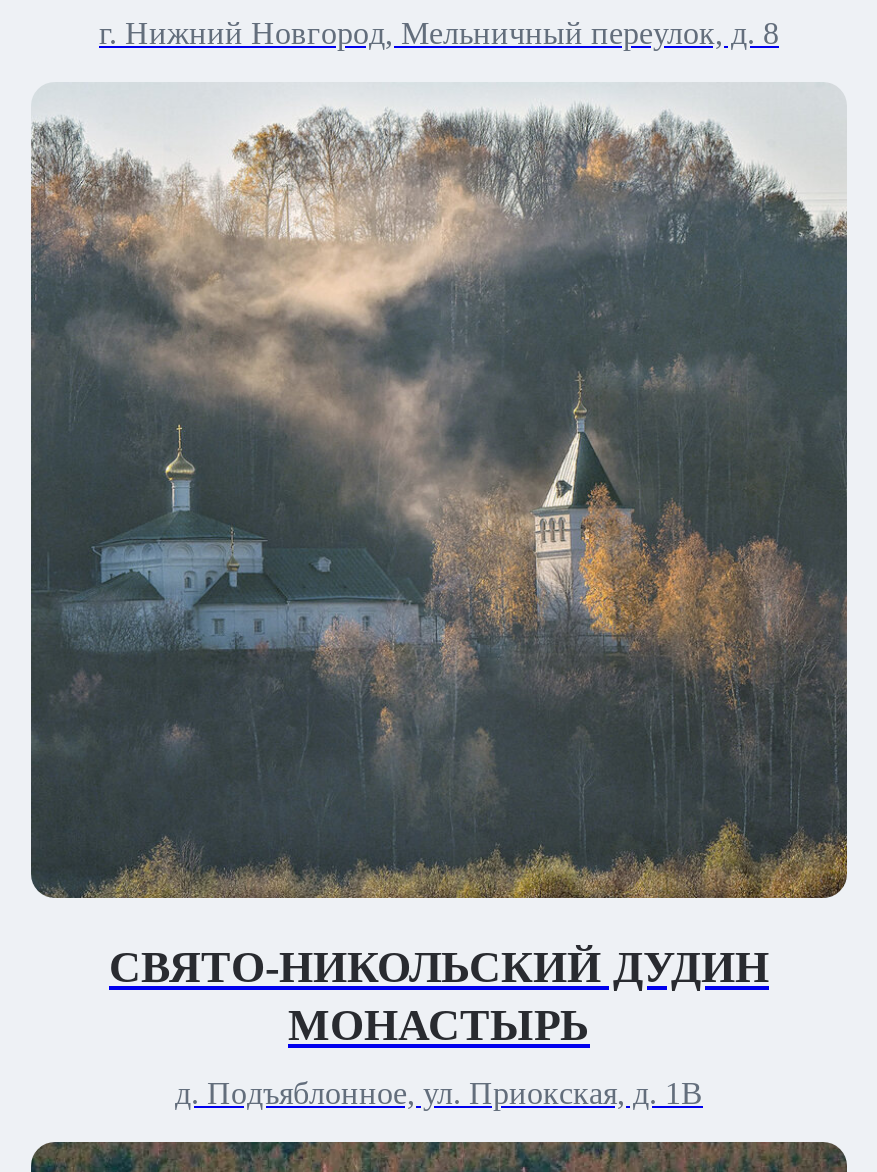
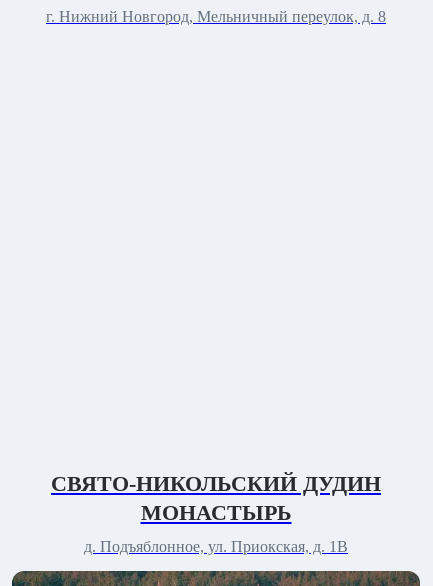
[29,84,849,900] [image] -> none

